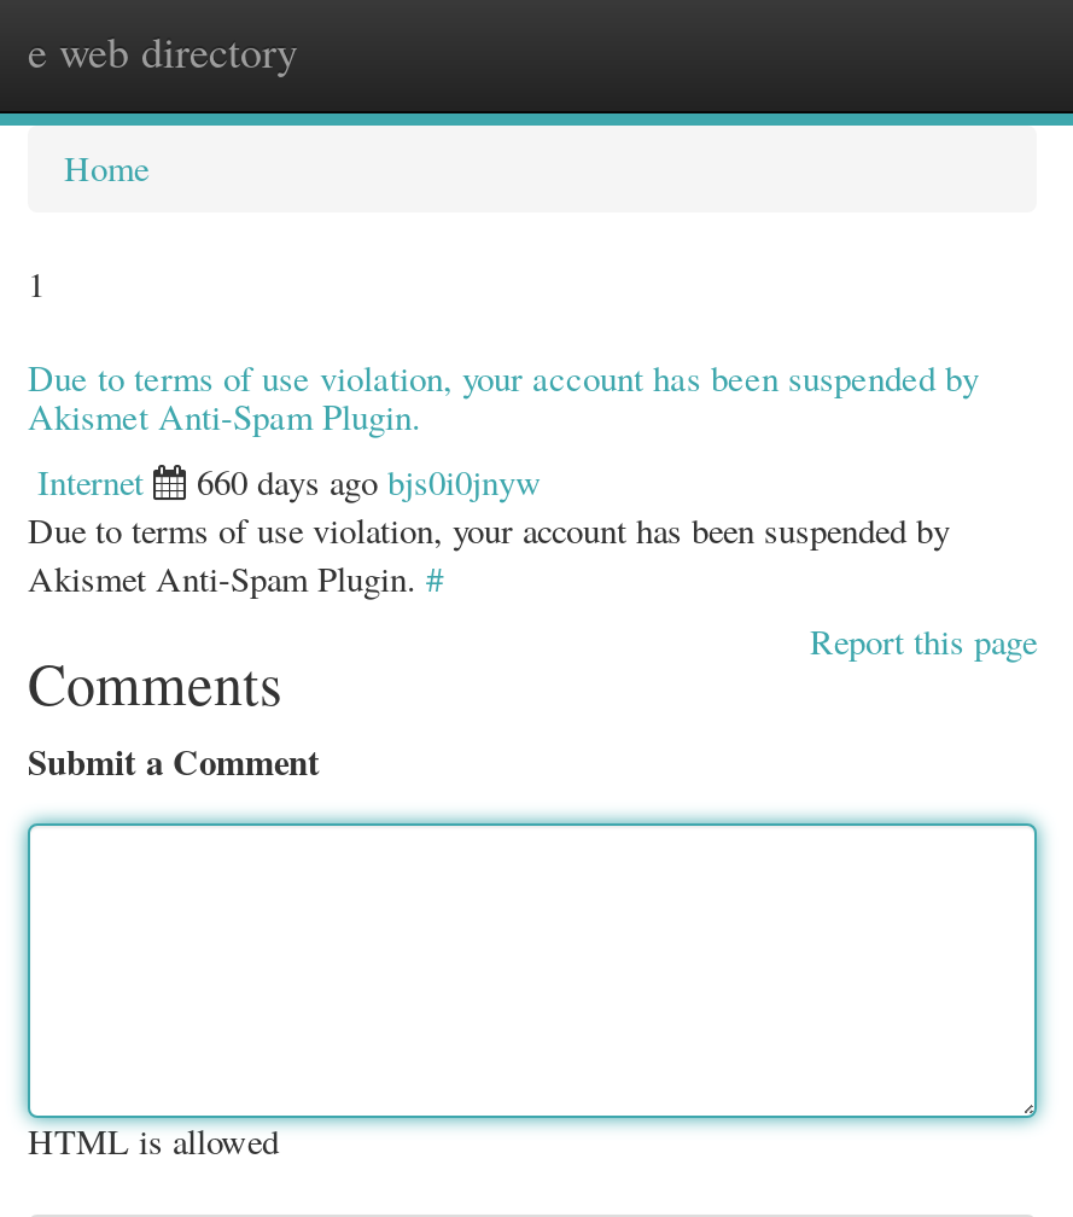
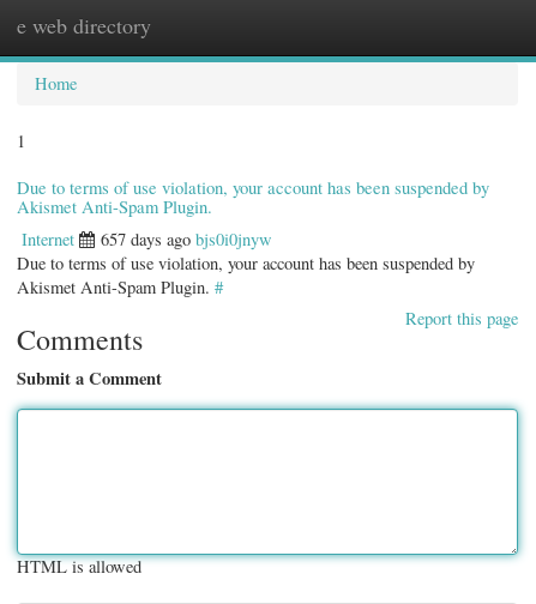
[197,459,542,505] 660 days ago bjs0i0jnyw -> [101,228,272,250] 657 days ago bjs0i0jnyw

